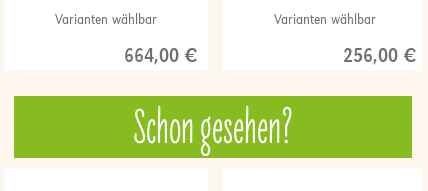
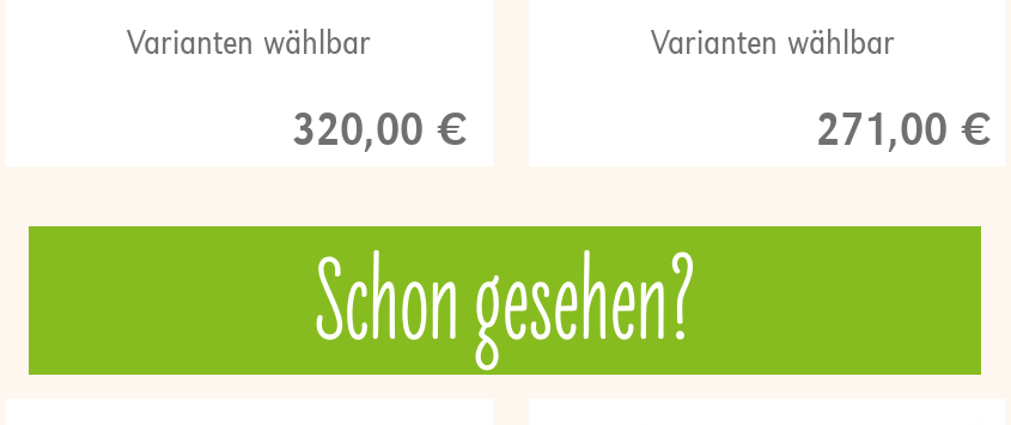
[124,43,198,67] 664,00 € -> [292,99,469,156] 320,00 €
[343,43,417,67] 256,00 € -> [816,99,993,156] 271,00 €

